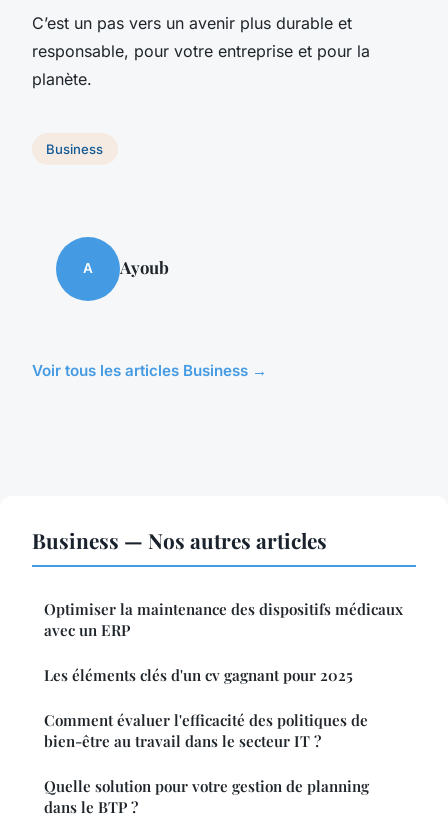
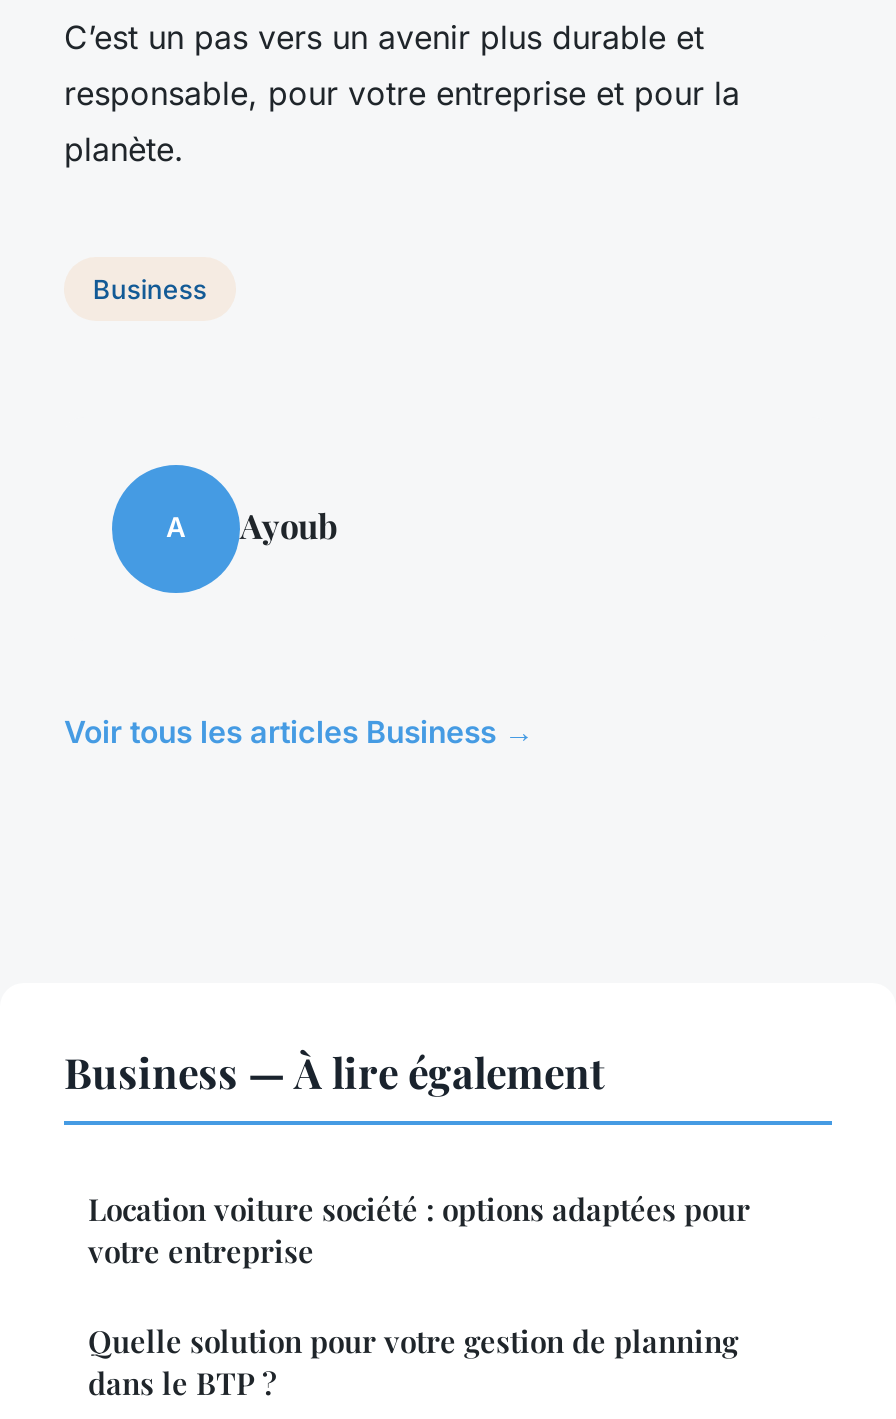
[32,526,403,751] Business — Nos autres articles | Optimiser la maintenance des dispositifs médicaux | avec un ERP | Les éléments clés d'un cv gagnant pour 2025 | Comment évaluer l'efficacité des politiques de | bien-être au travail dans le secteur IT ? -> [64,1042,750,1270] Business — À lire également | Location voiture société : options adaptées pour | votre entreprise

